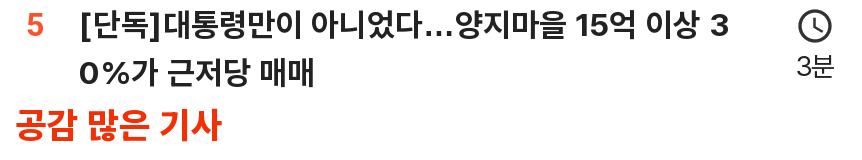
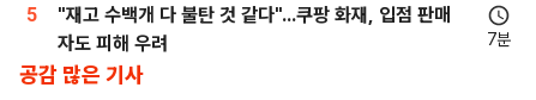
[79,6,834,92] [단독]대통령만이 아니었다…양지마을 15억 이상 3 | 0%가 근저당 매매 | 3분 -> [58,4,511,55] "재고 수백개 다 불탄 것 같다"...쿠팡 화재, 입점 판매 | 자도 피해 우려 | 7분

